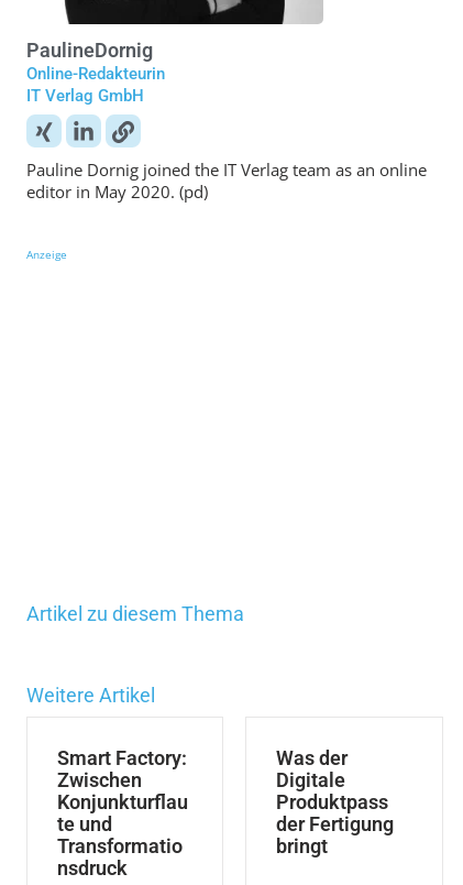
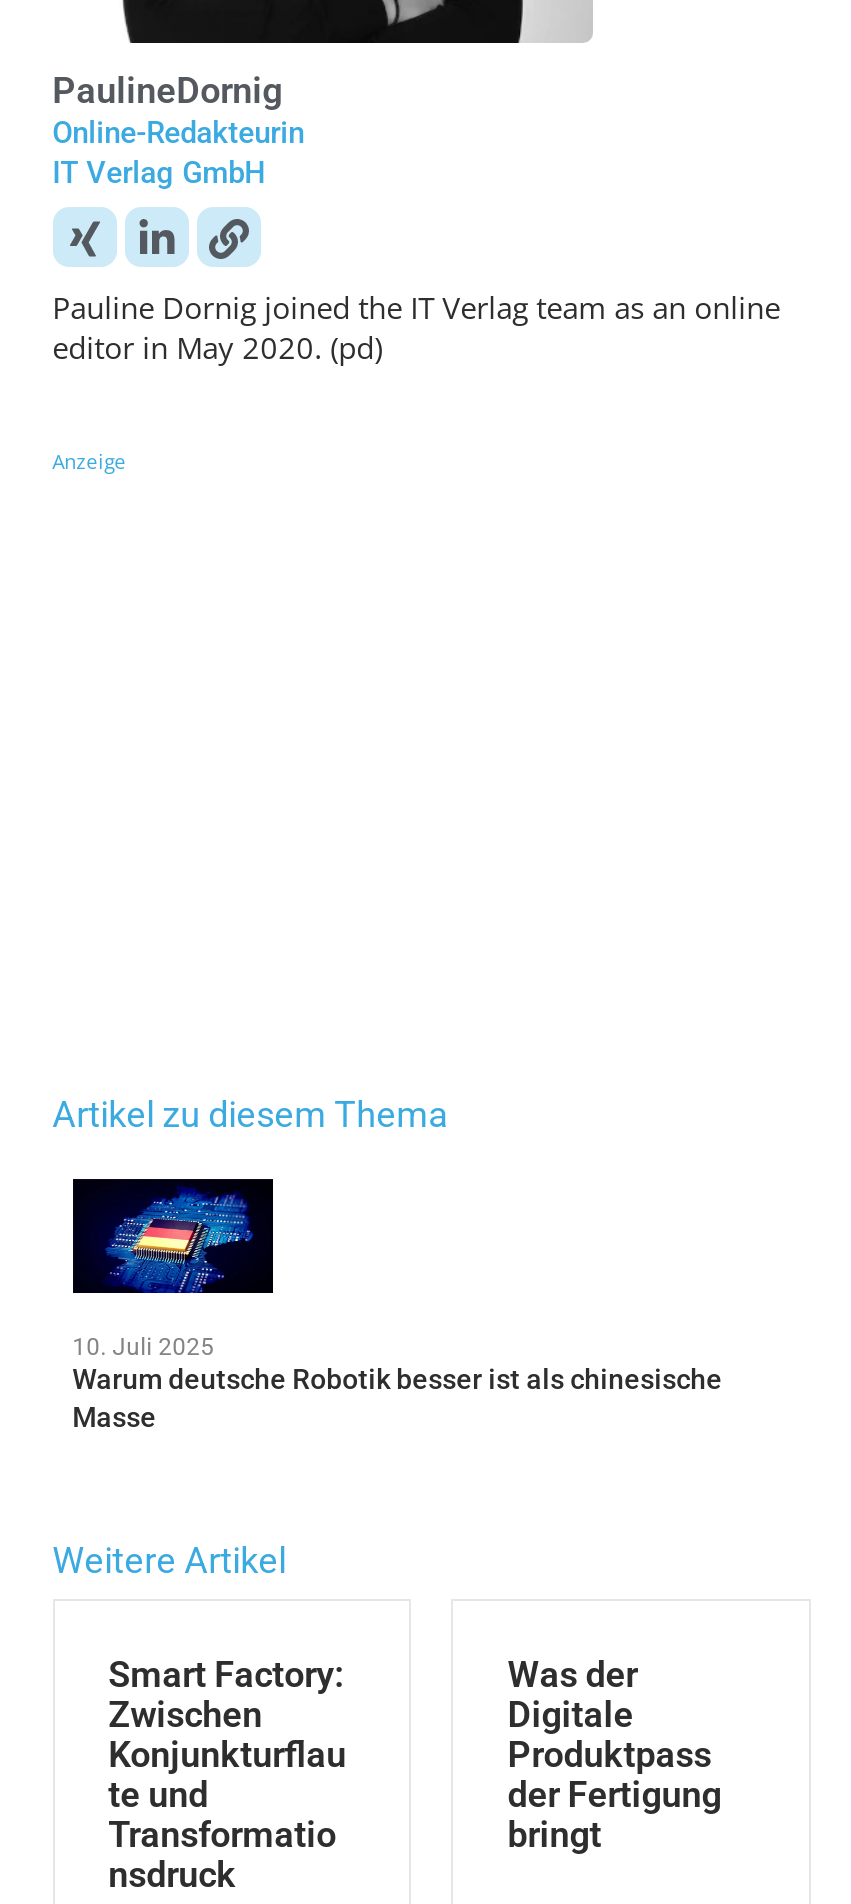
none -> [71,1176,722,1432] [image] | 10. Juli 2025 | Warum deutsche Robotik besser ist als chinesische | Masse

